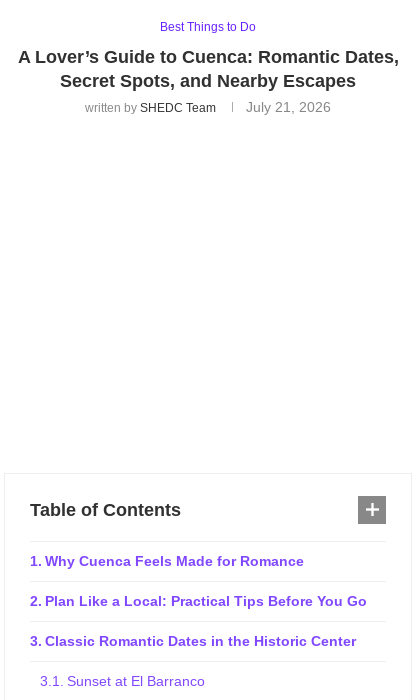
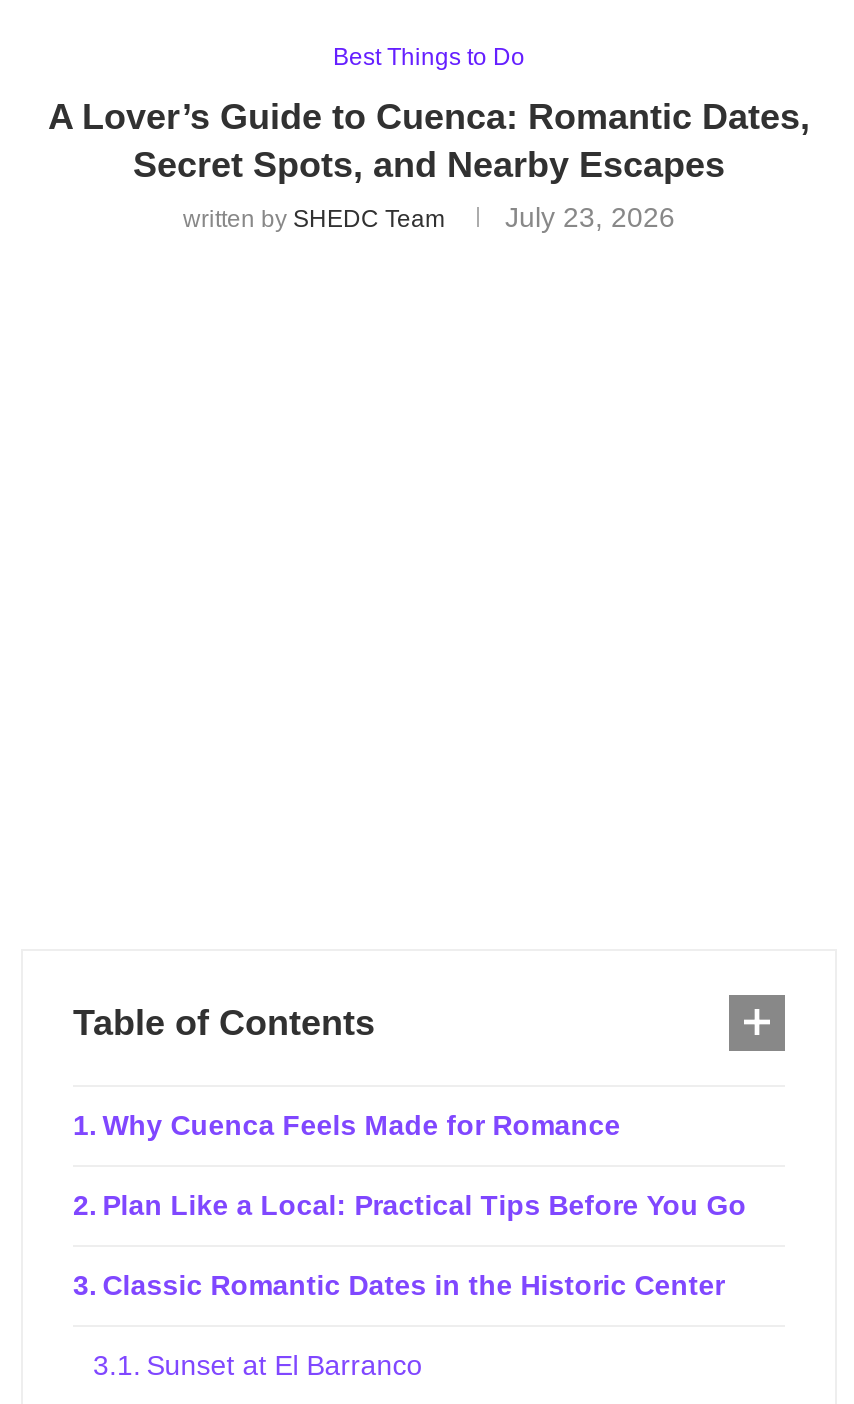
[246,99,331,115] July 21, 2026 -> [505,201,675,233] July 23, 2026

